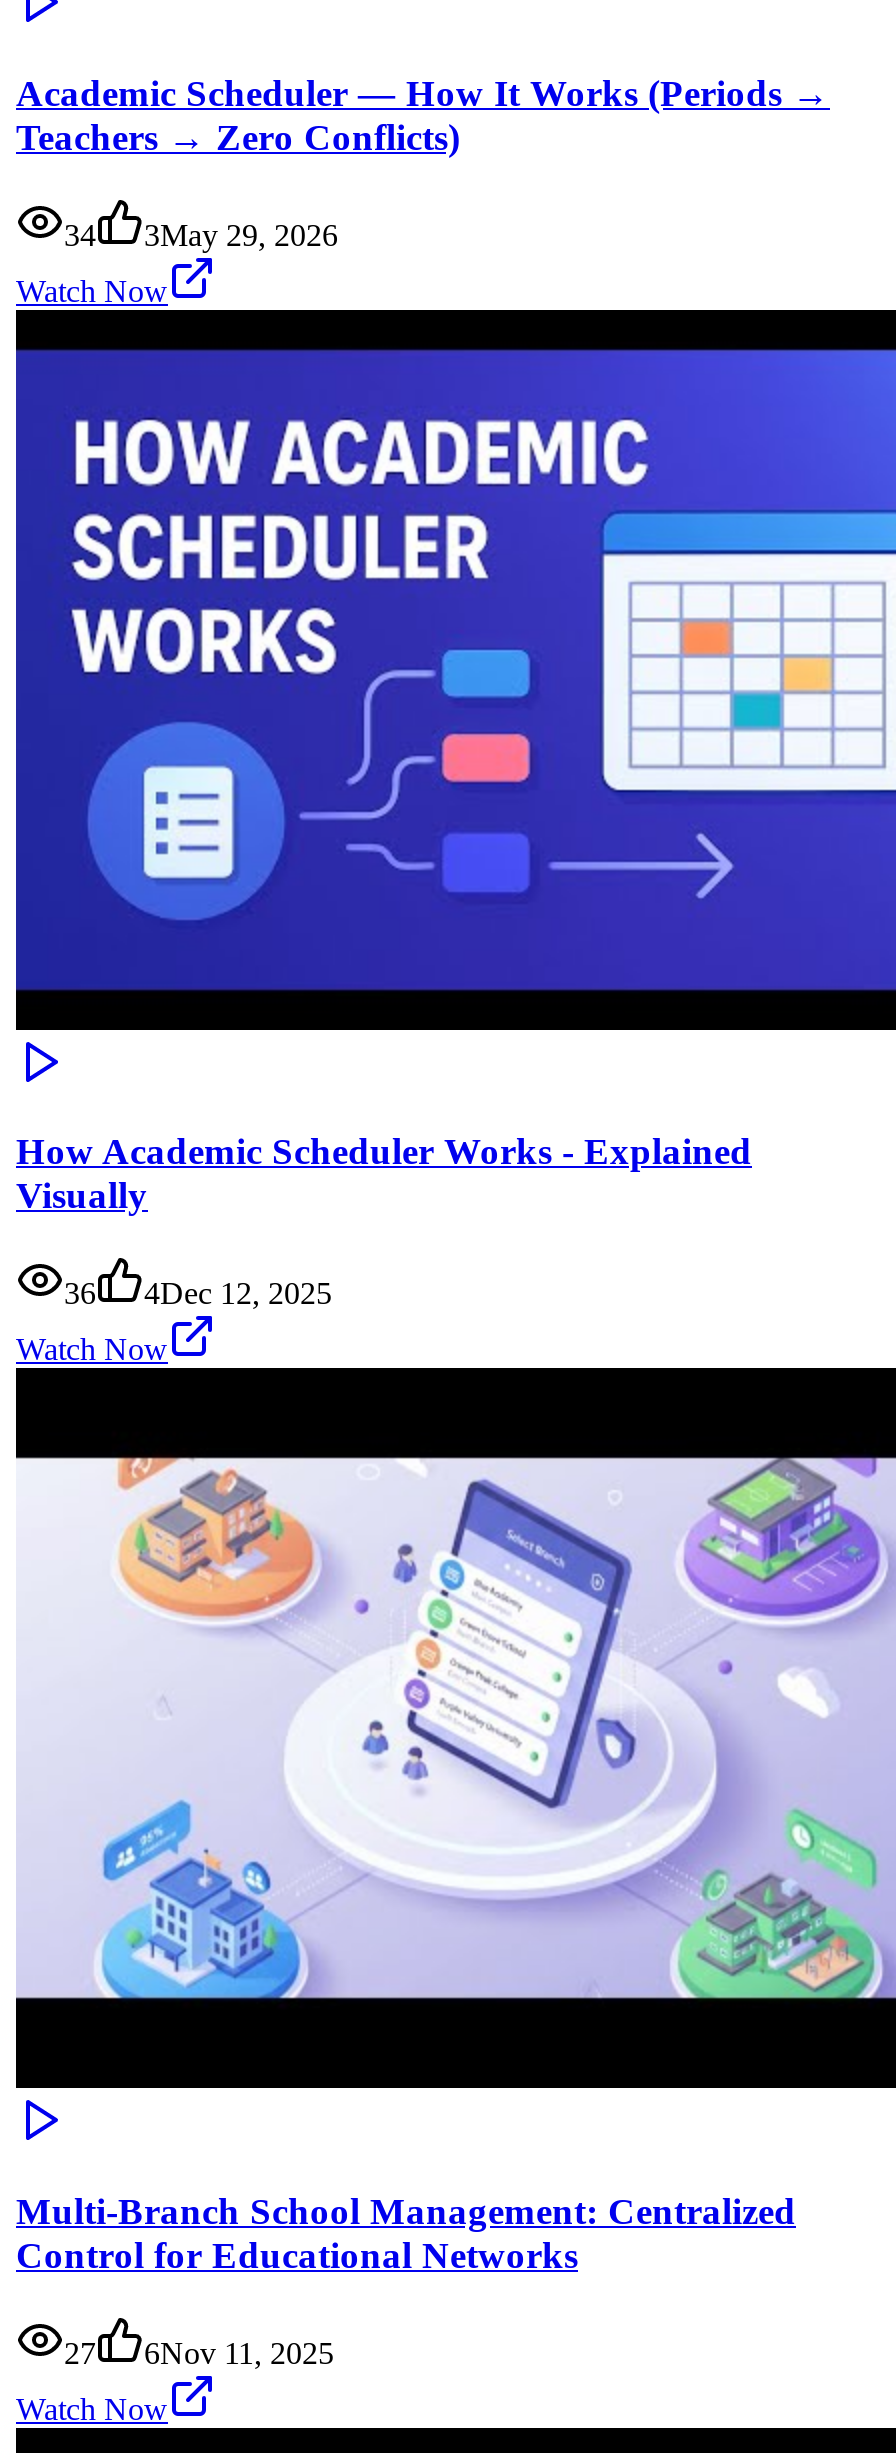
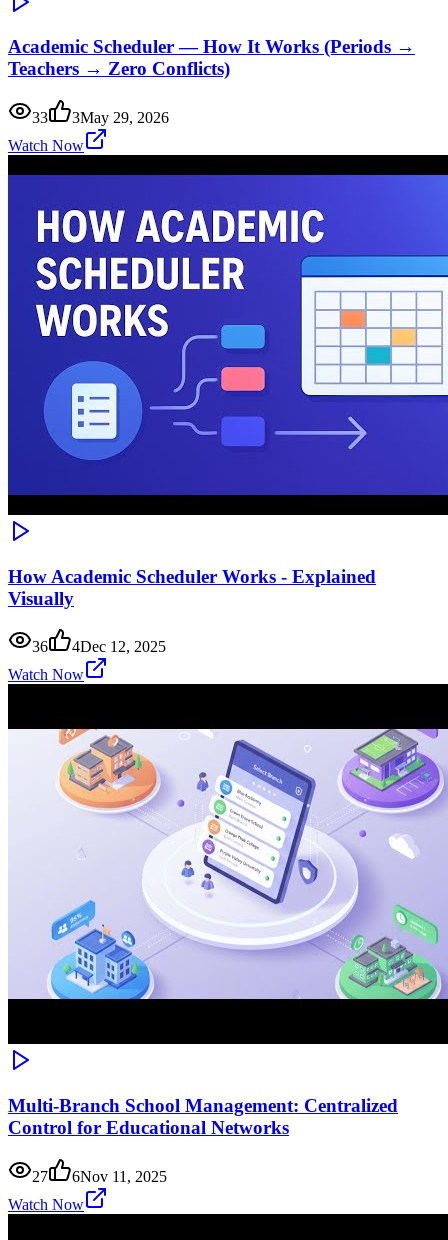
[64,218,338,252] 34 3May 29, 2026 -> [32,109,169,126] 33 3May 29, 2026

